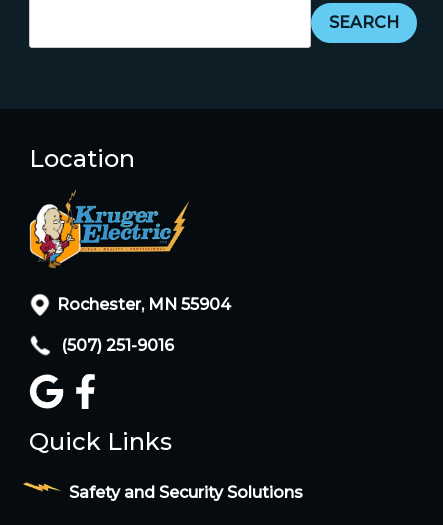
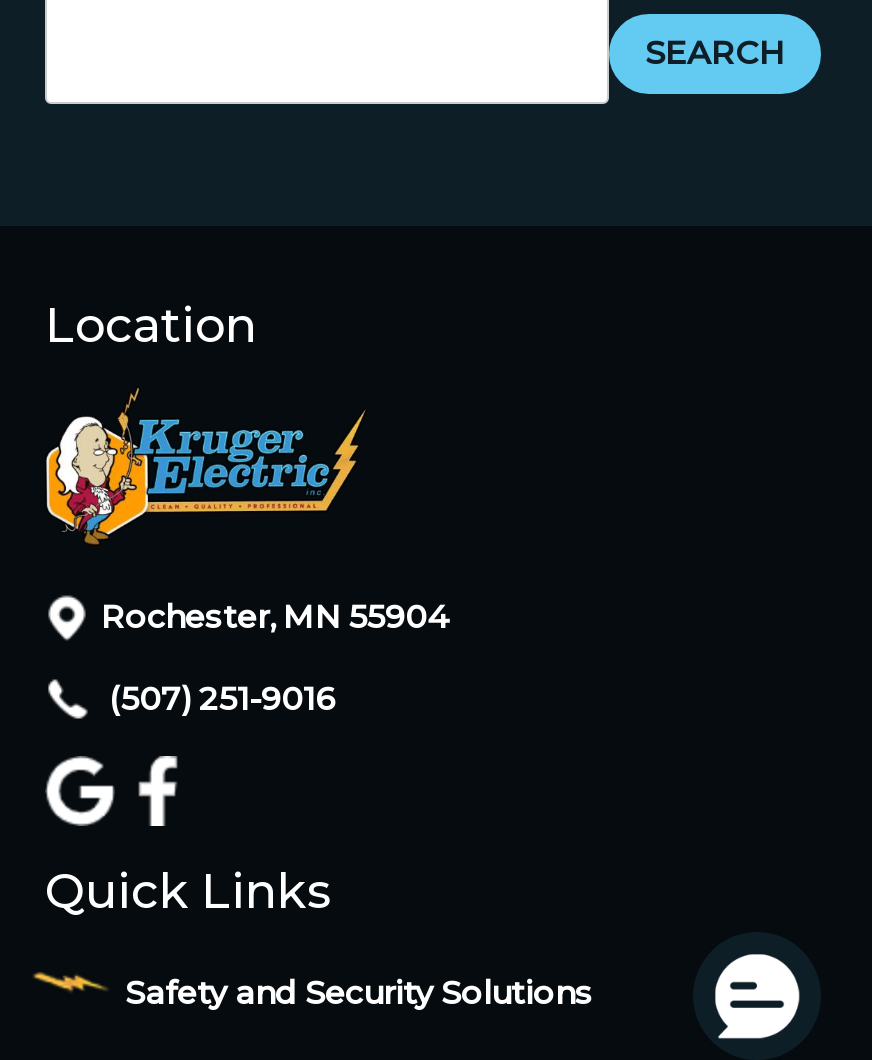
none -> [711,950,803,1042] [image]

